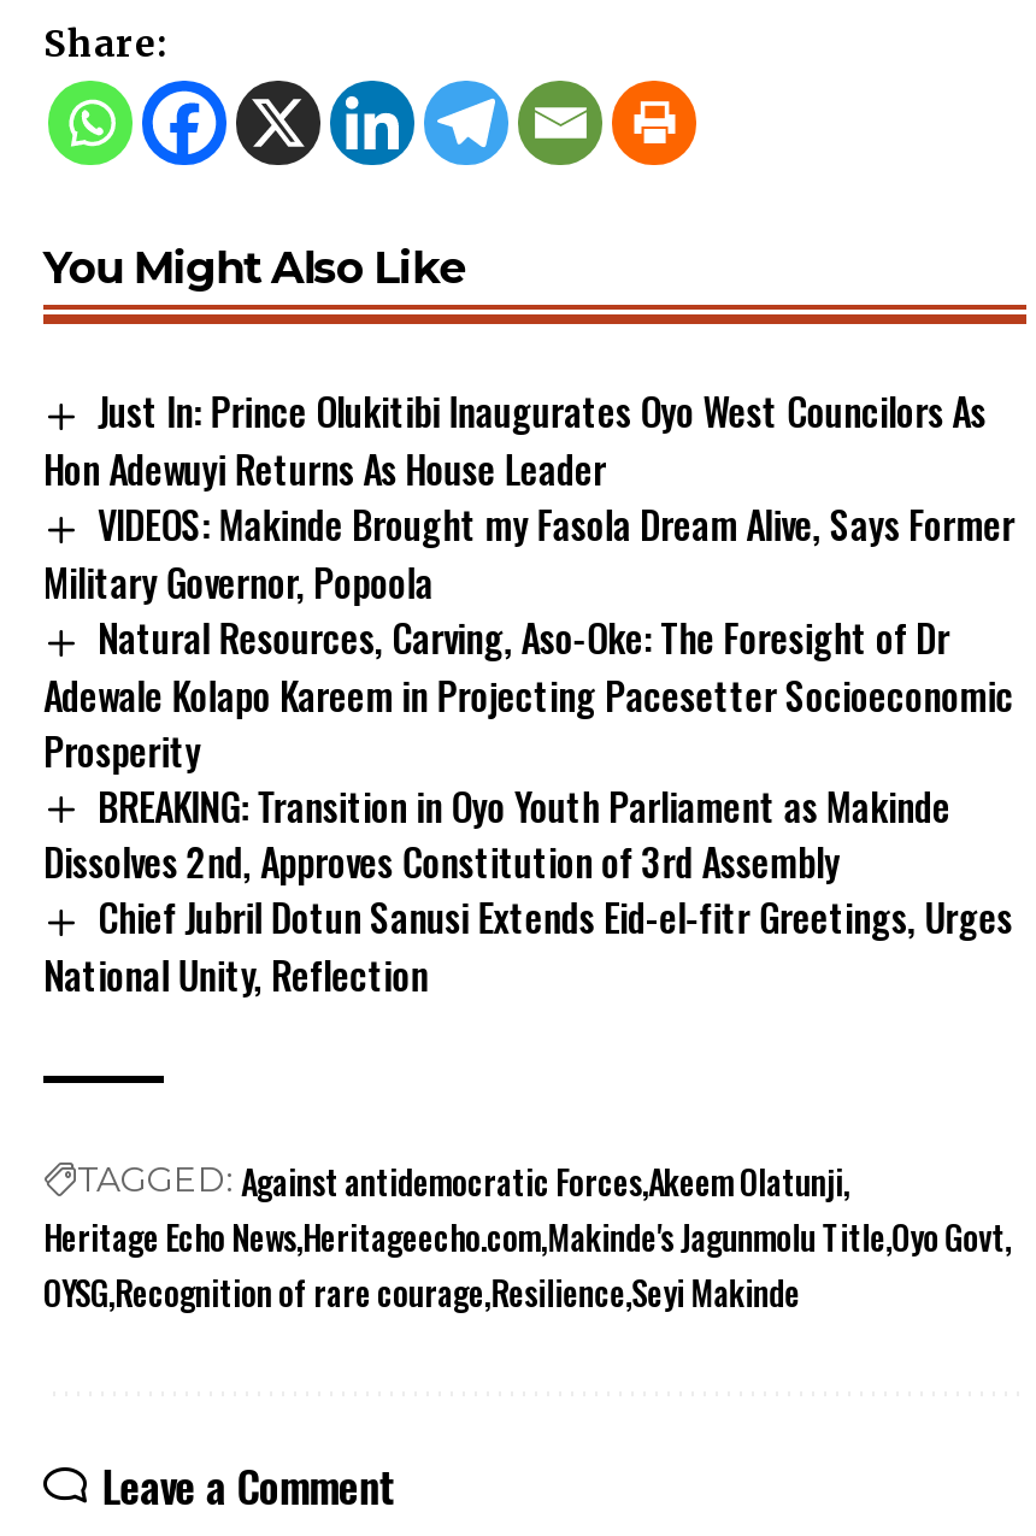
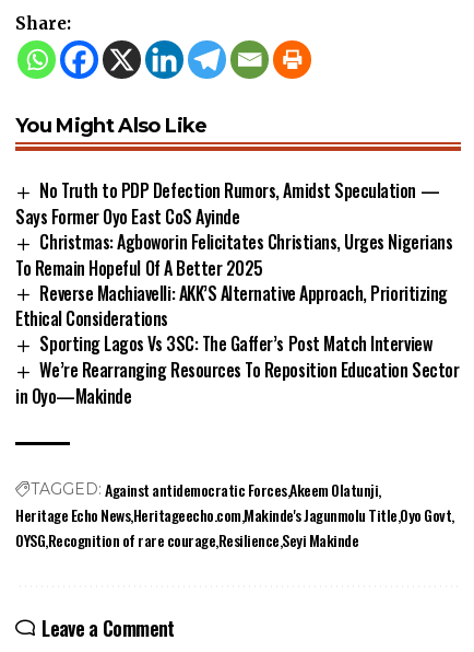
[43,381,1015,1004] Just In: Prince Olukitibi Inaugurates Oyo West Councilors As | Hon Adewuyi Returns As House Leader | VIDEOS: Makinde Brought my Fasola Dream Alive, Says Former | Military Governor, Popoola | Natural Resources, Carving, Aso-Oke: The Foresight of Dr | Adewale Kolapo Kareem in Projecting Pacesetter Socioeconomic | Prosperity | BREAKING: Transition in Oyo Youth Parliament as Makinde | Dissolves 2nd, Approves Constitution of 3rd Assembly | Chief Jubril Dotun Sanusi Extends Eid-el-fitr Greetings, Urges | National Unity, Reflection -> [15,177,459,409] No Truth to PDP Defection Rumors, Amidst Speculation — | Says Former Oyo East CoS Ayinde | Christmas: Agboworin Felicitates Christians, Urges Nigerians | To Remain Hopeful Of A Better 2025 | Reverse Machiavelli: AKK’S Alternative Approach, Prioritizing | Ethical Considerations | Sporting Lagos Vs 3SC: The Gaffer’s Post Match Interview | We’re Rearranging Resources To Reposition Education Sector | in Oyo—Makinde

